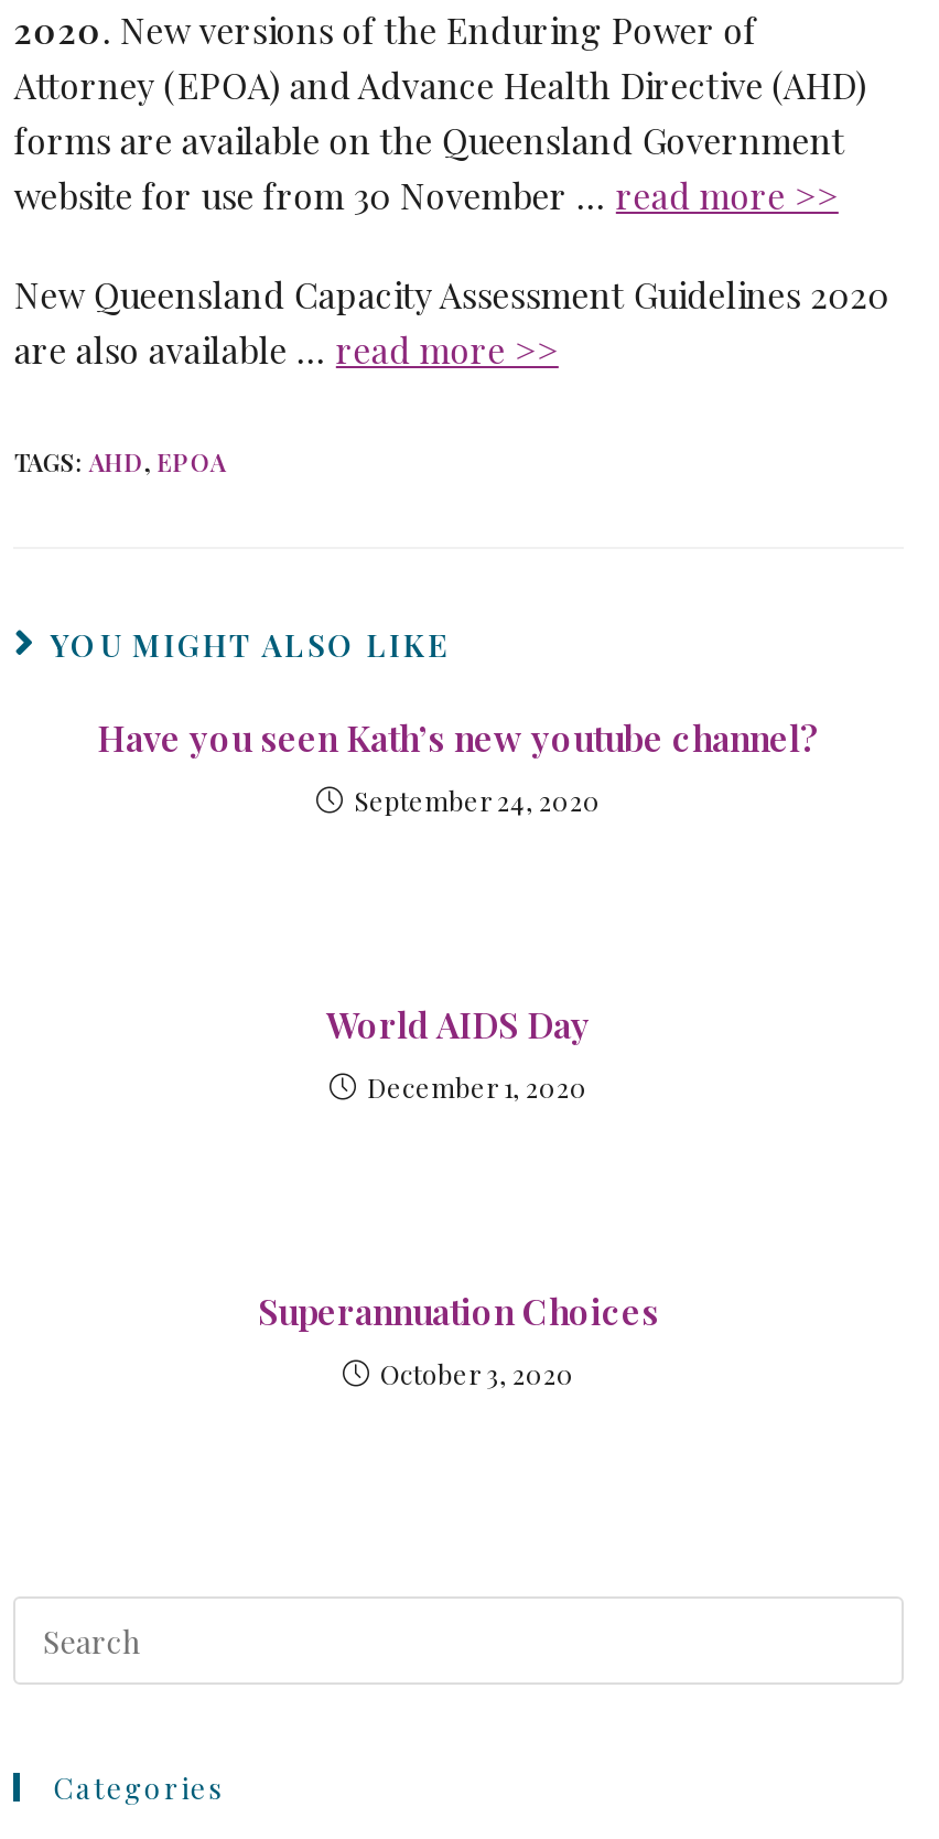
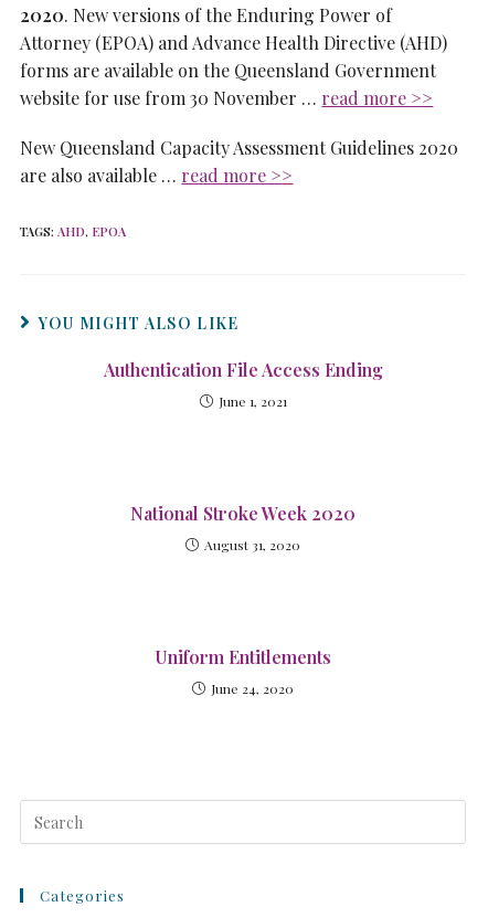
[97,714,820,761] Have you seen Kath’s new youtube channel? -> [103,358,383,381] Authentication File Access Ending
[354,783,601,818] September 24, 2020 -> [218,392,287,410] June 1, 2021
[326,1001,591,1047] World AIDS Day -> [130,502,356,525] National Stroke Week 2020
[367,1069,587,1105] December 1, 2020 -> [204,536,300,554] August 31, 2020
[258,1288,659,1334] Superannuation Choices -> [155,645,331,668] Uniform Entitlements
[380,1356,574,1391] October 3, 2020 -> [211,679,294,697] June 24, 2020

